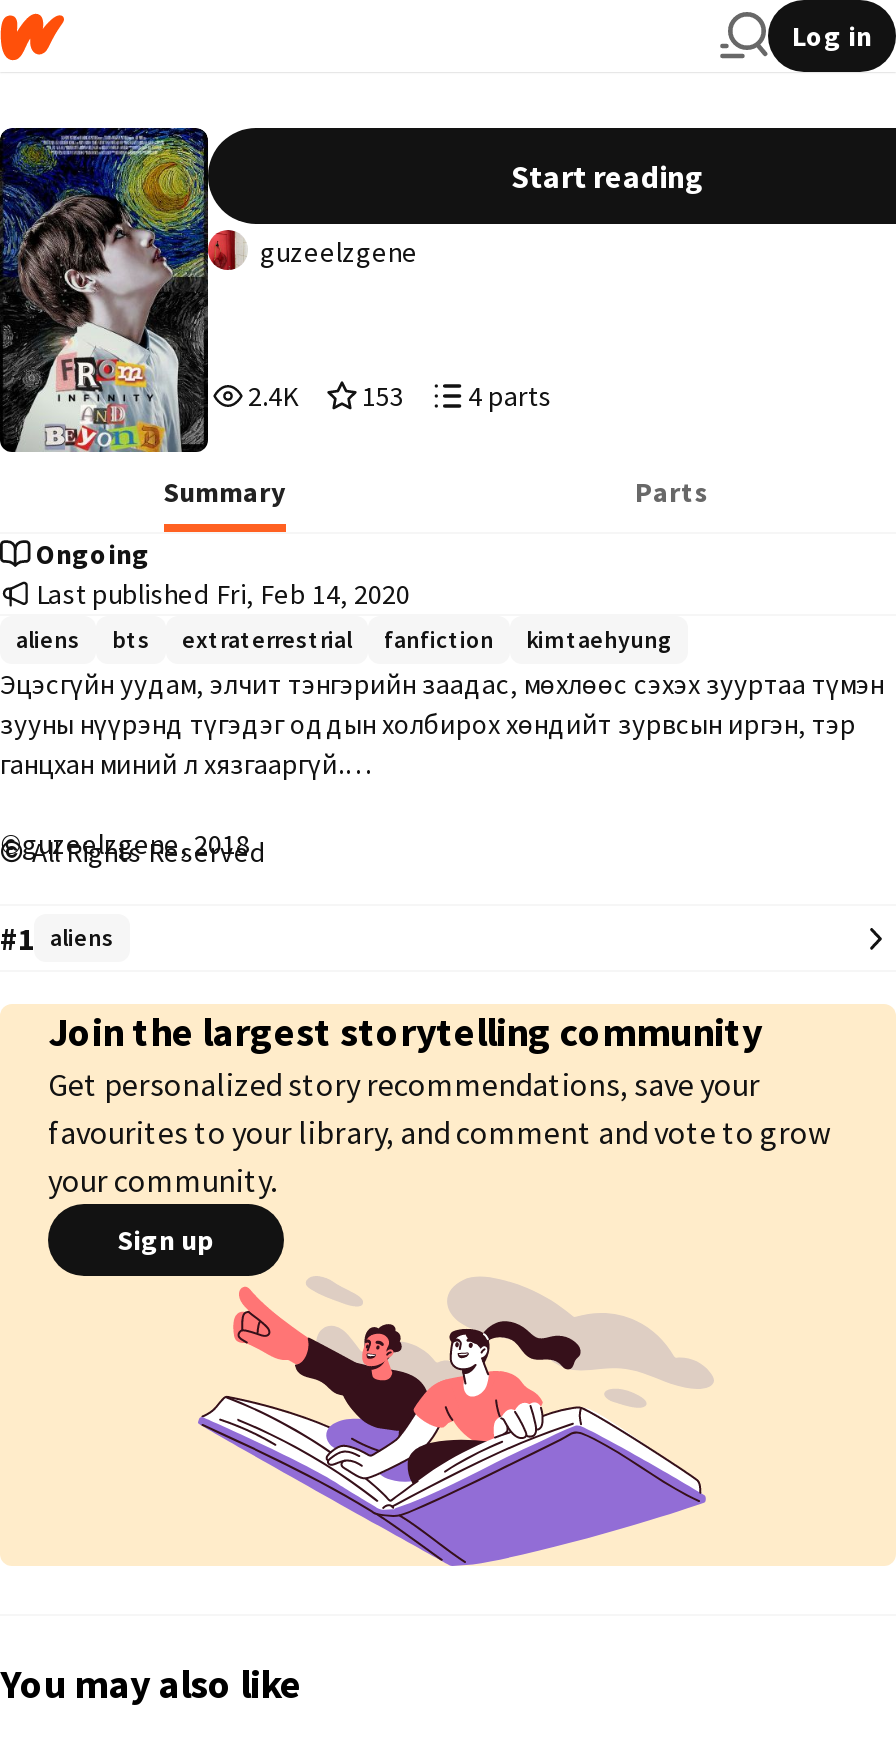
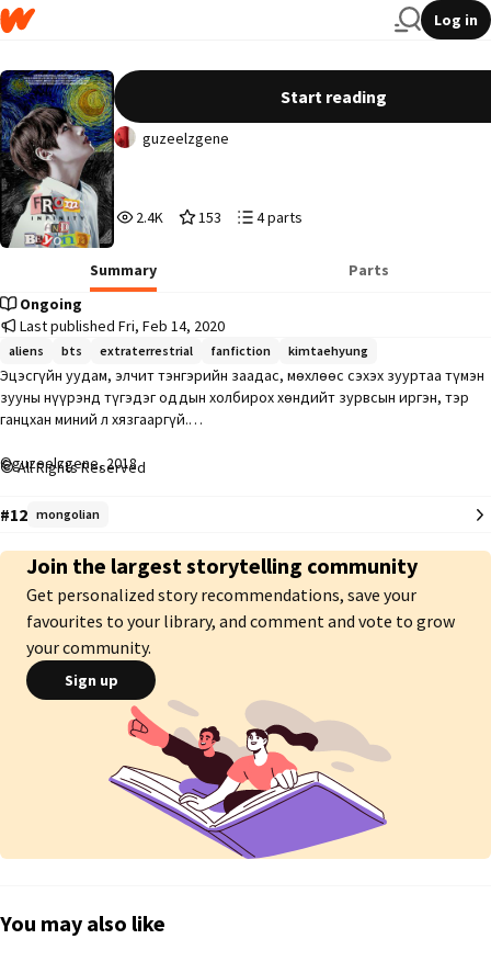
[0,918,114,958] #1 aliens -> [0,504,100,525] #12 mongolian

